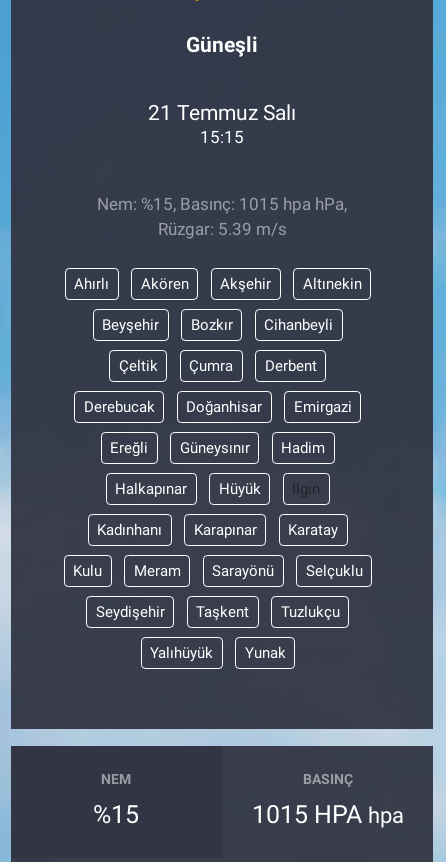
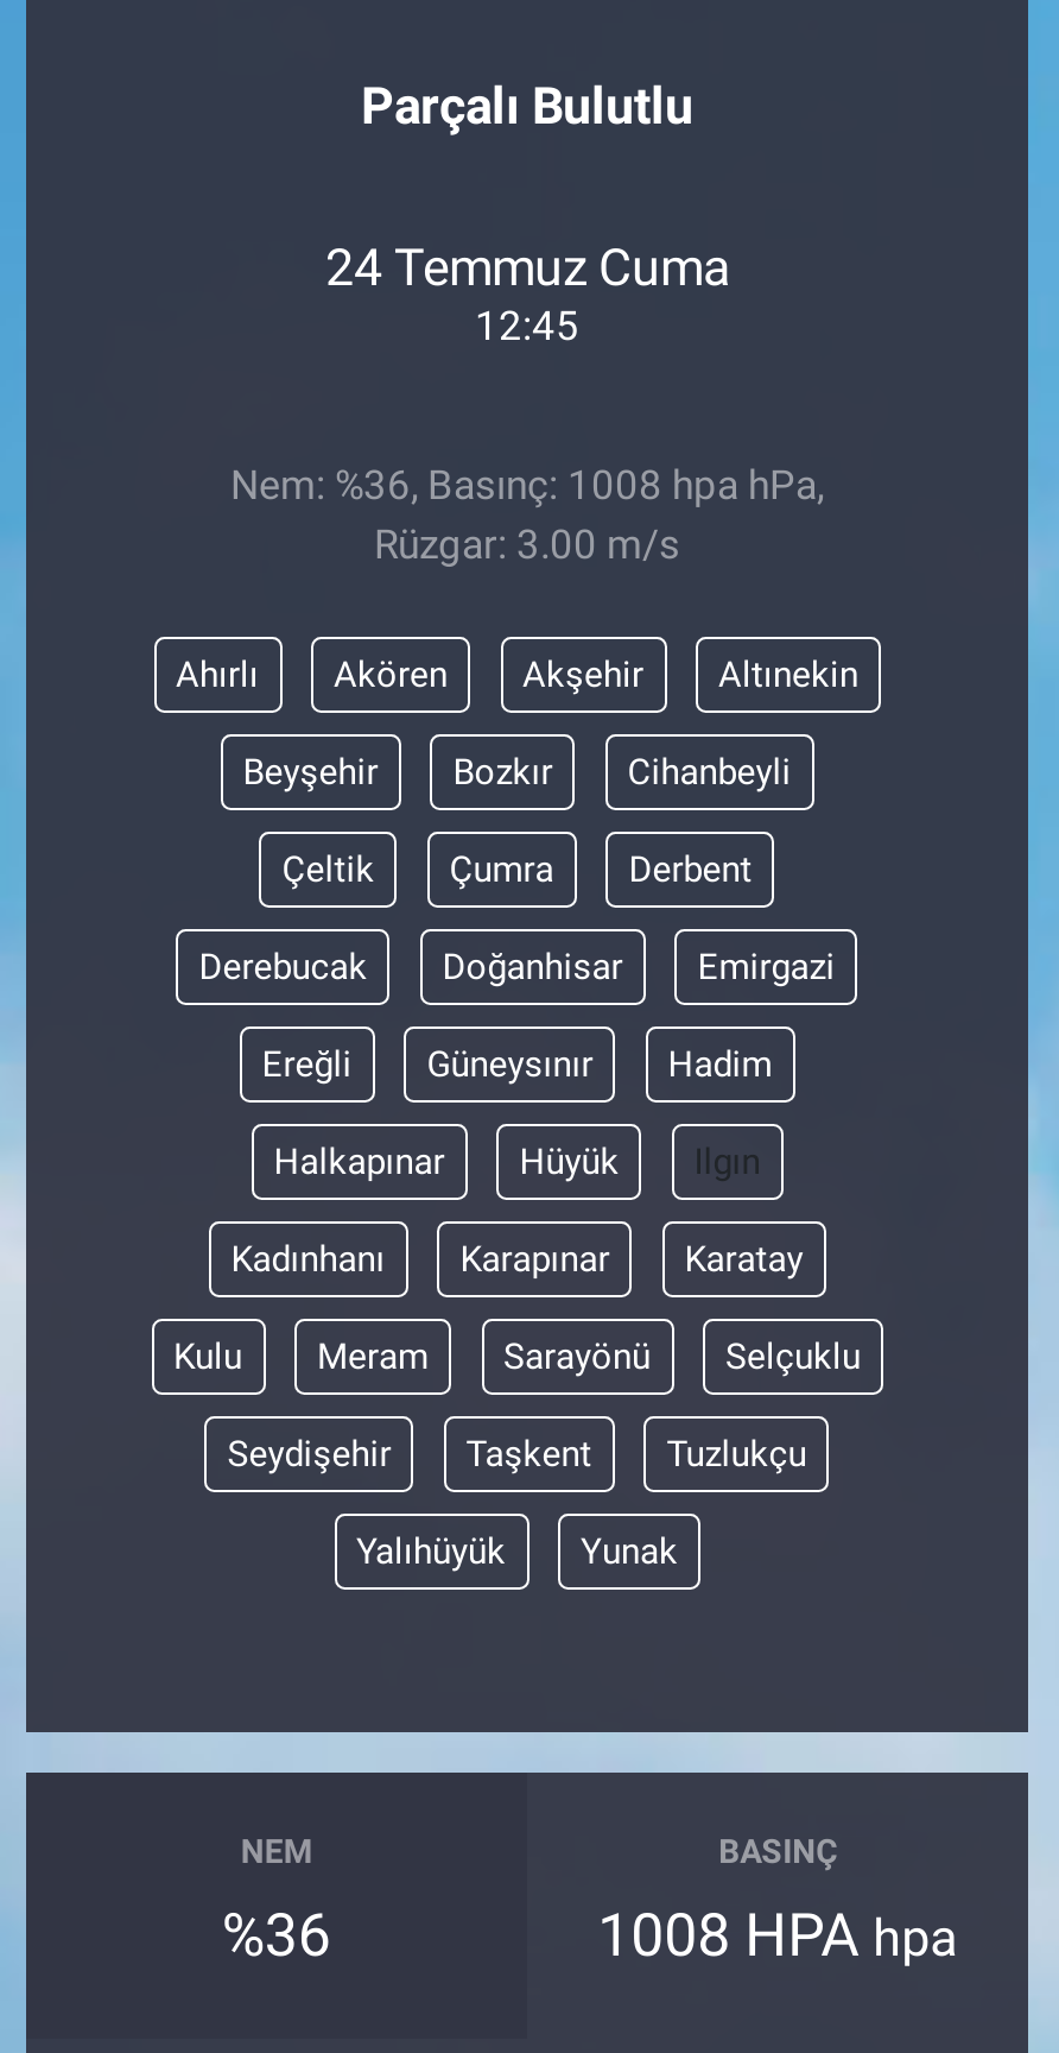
[186,32,258,57] Güneşli -> [361,77,693,136] Parçalı Bulutlu
[148,100,296,147] 21 Temmuz Salı | 15:15 -> [325,237,729,349] 24 Temmuz Cuma | 12:45
[97,194,347,239] Nem: %15, Basınç: 1015 hpa hPa, | Rüzgar: 5.39 m/s -> [230,461,824,568] Nem: %36, Basınç: 1008 hpa hPa, | Rüzgar: 3.00 m/s
[93,800,139,829] %15 -> [222,1900,331,1969] %36
[252,800,404,829] 1015 HPA hpa -> [597,1900,958,1969] 1008 HPA hpa

